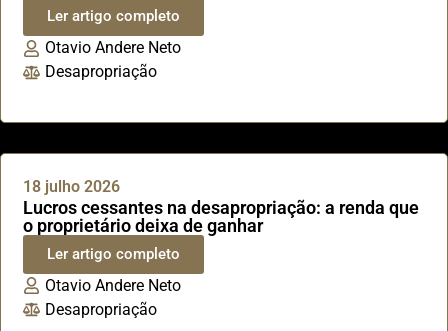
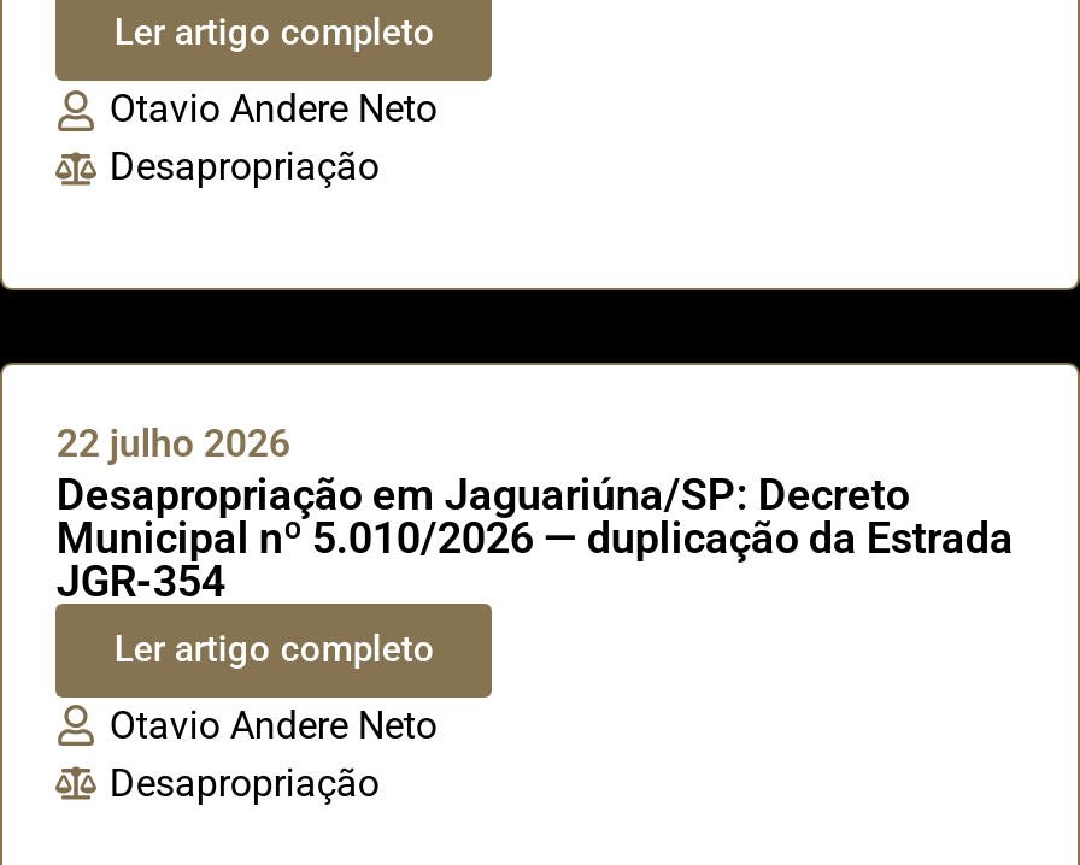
[23,176,419,235] 18 julho 2026 | Lucros cessantes na desapropriação: a renda que | o proprietário deixa de ganhar -> [56,419,1013,605] 22 julho 2026 | Desapropriação em Jaguariúna/SP: Decreto | Municipal nº 5.010/2026 — duplicação da Estrada | JGR-354

